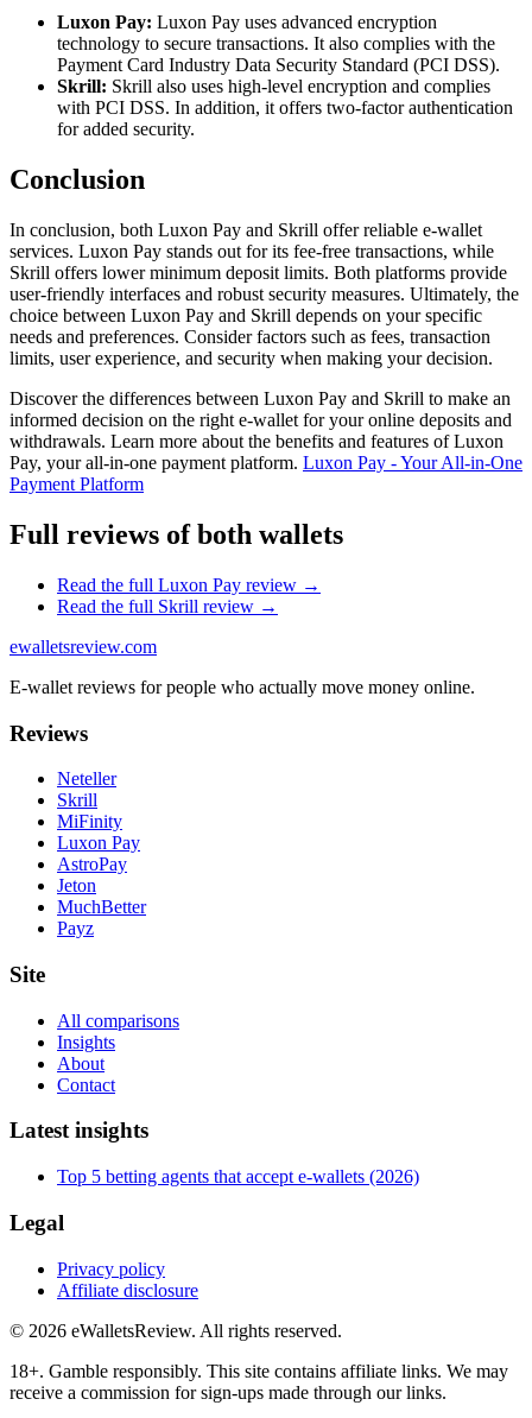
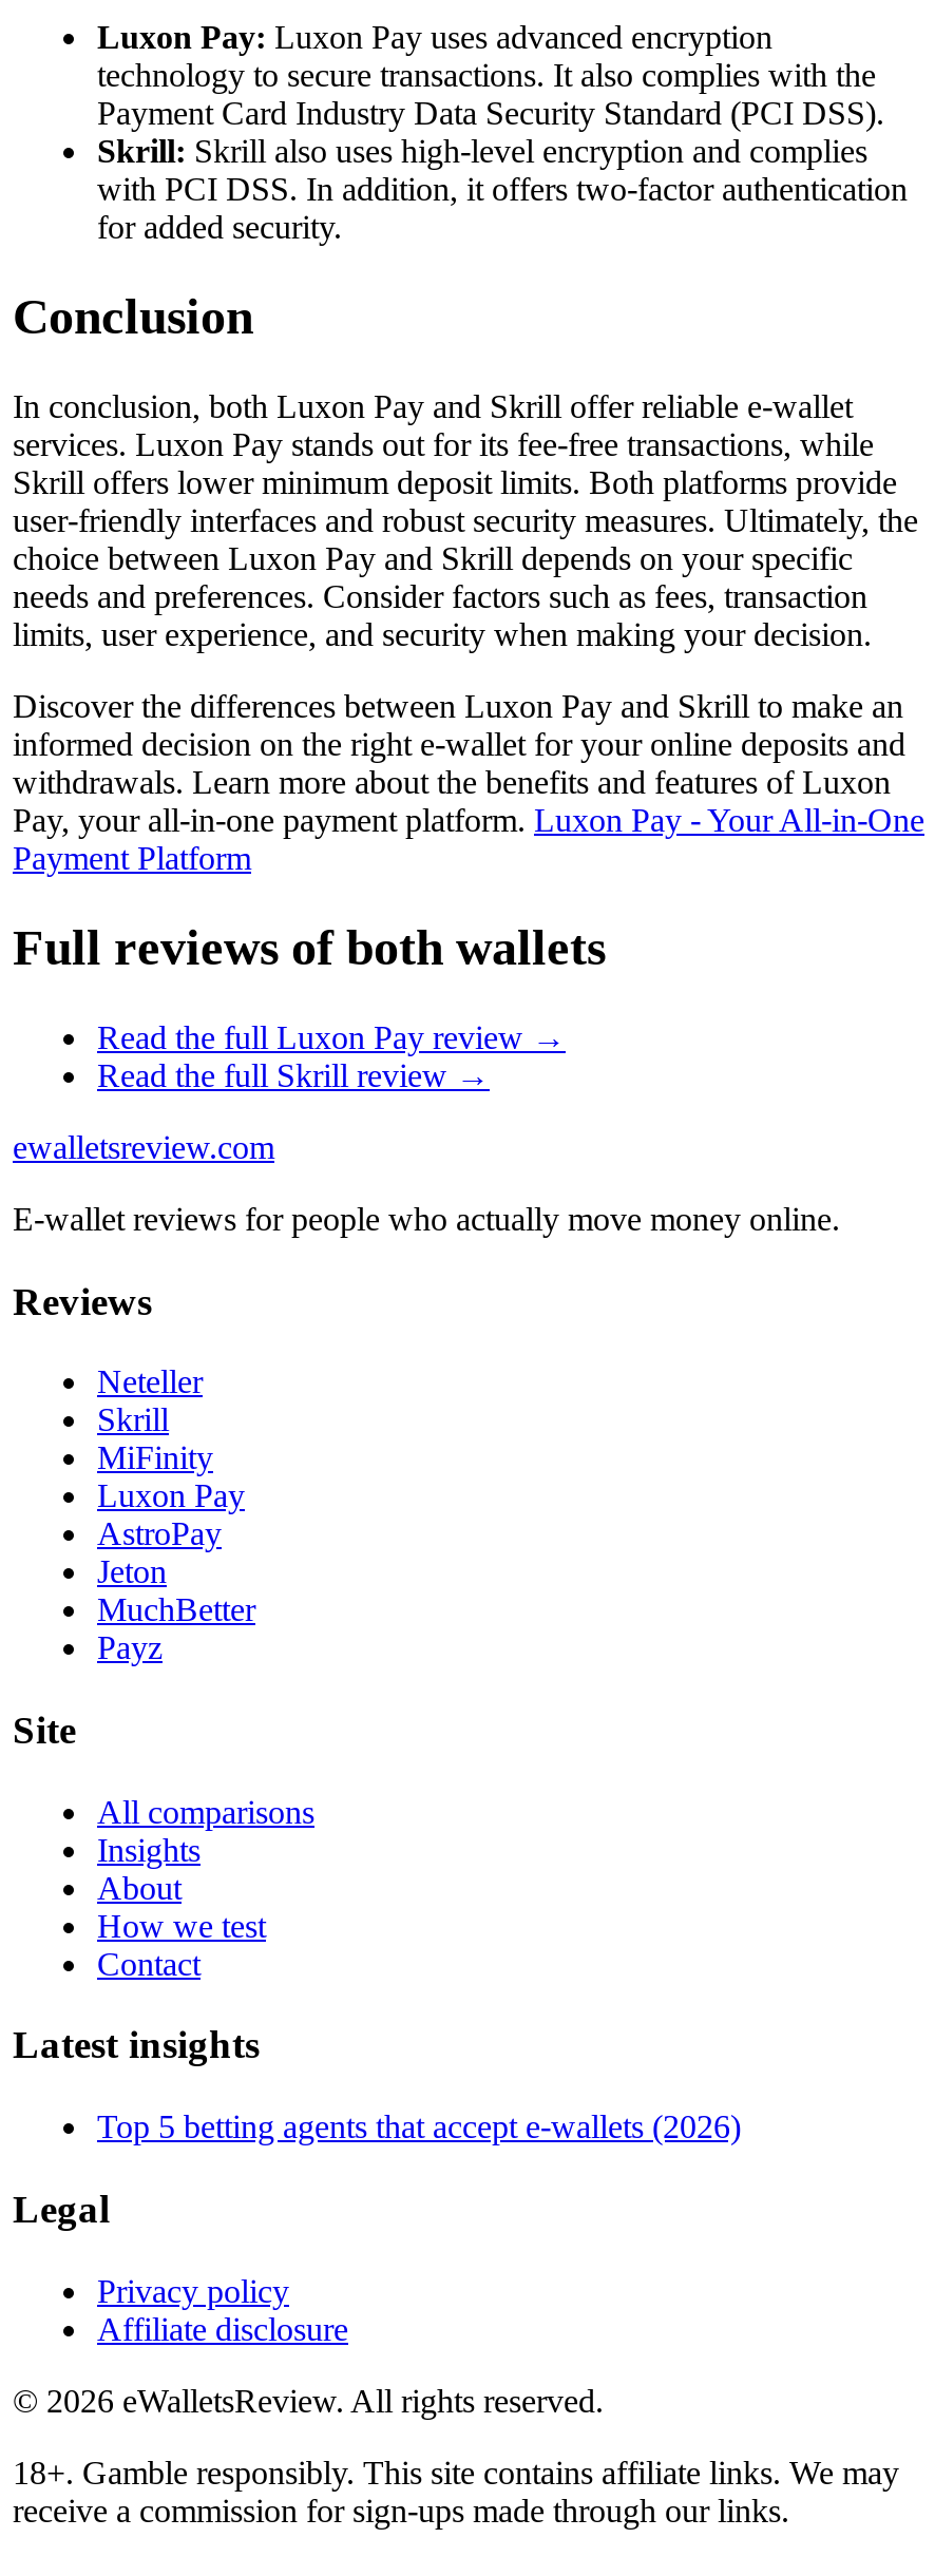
none -> [97,1907,266,1943] How we test

